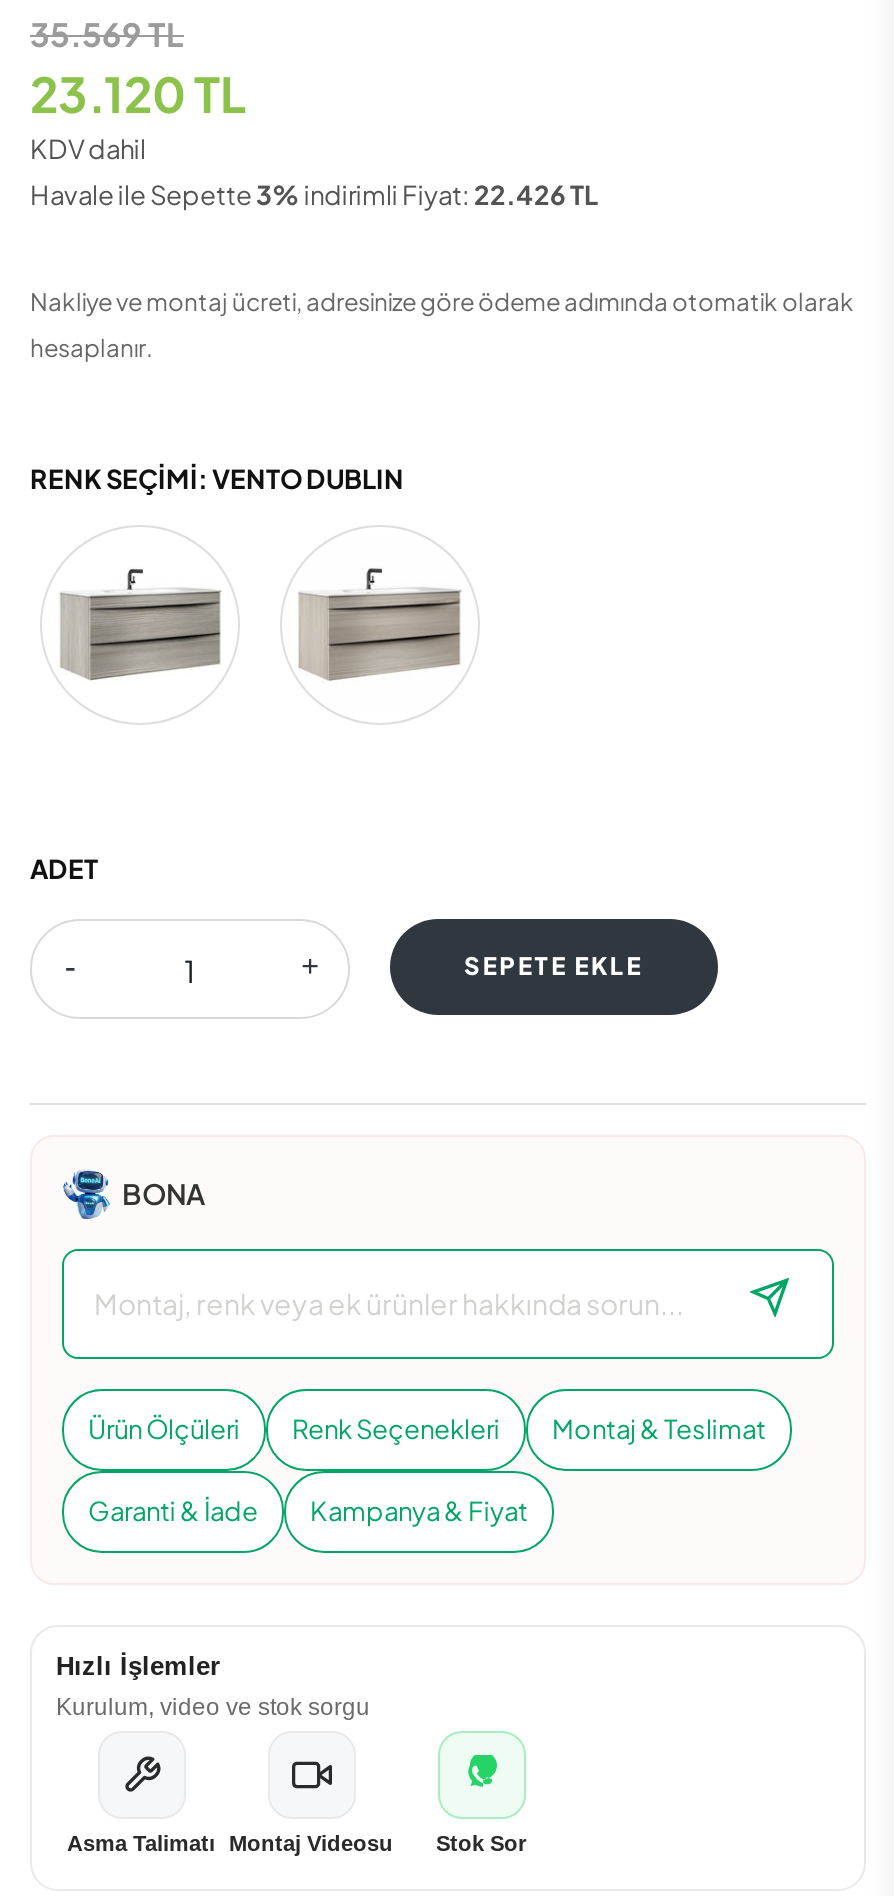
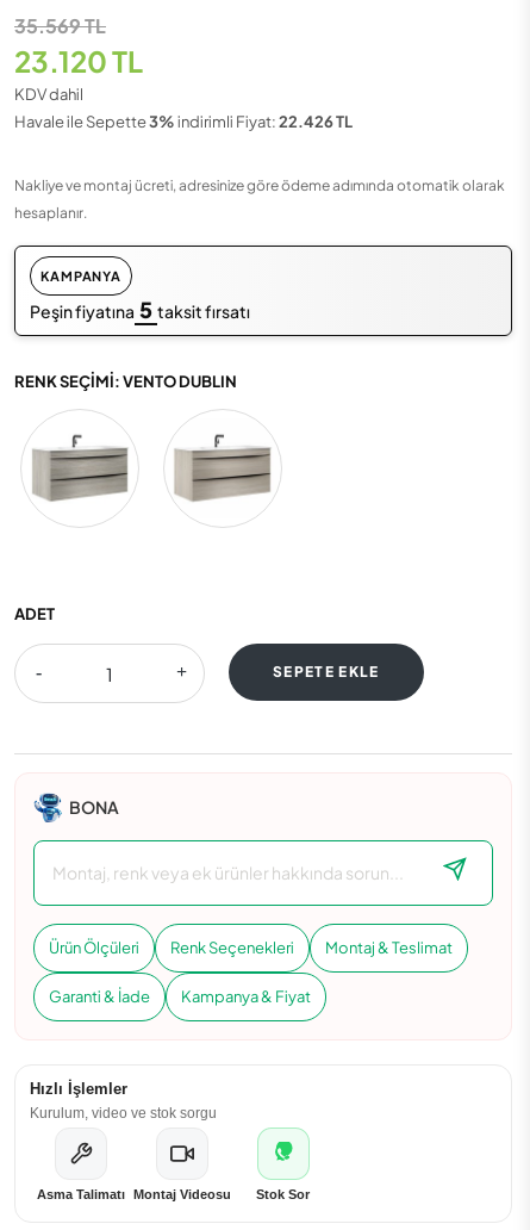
none -> [30,268,250,323] KAMPANYA | Peşin fiyatına 5 taksit fırsatı

